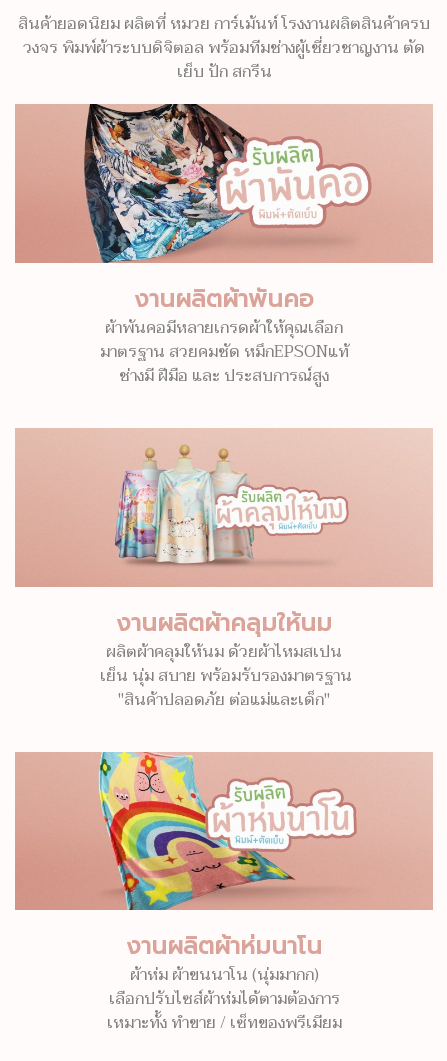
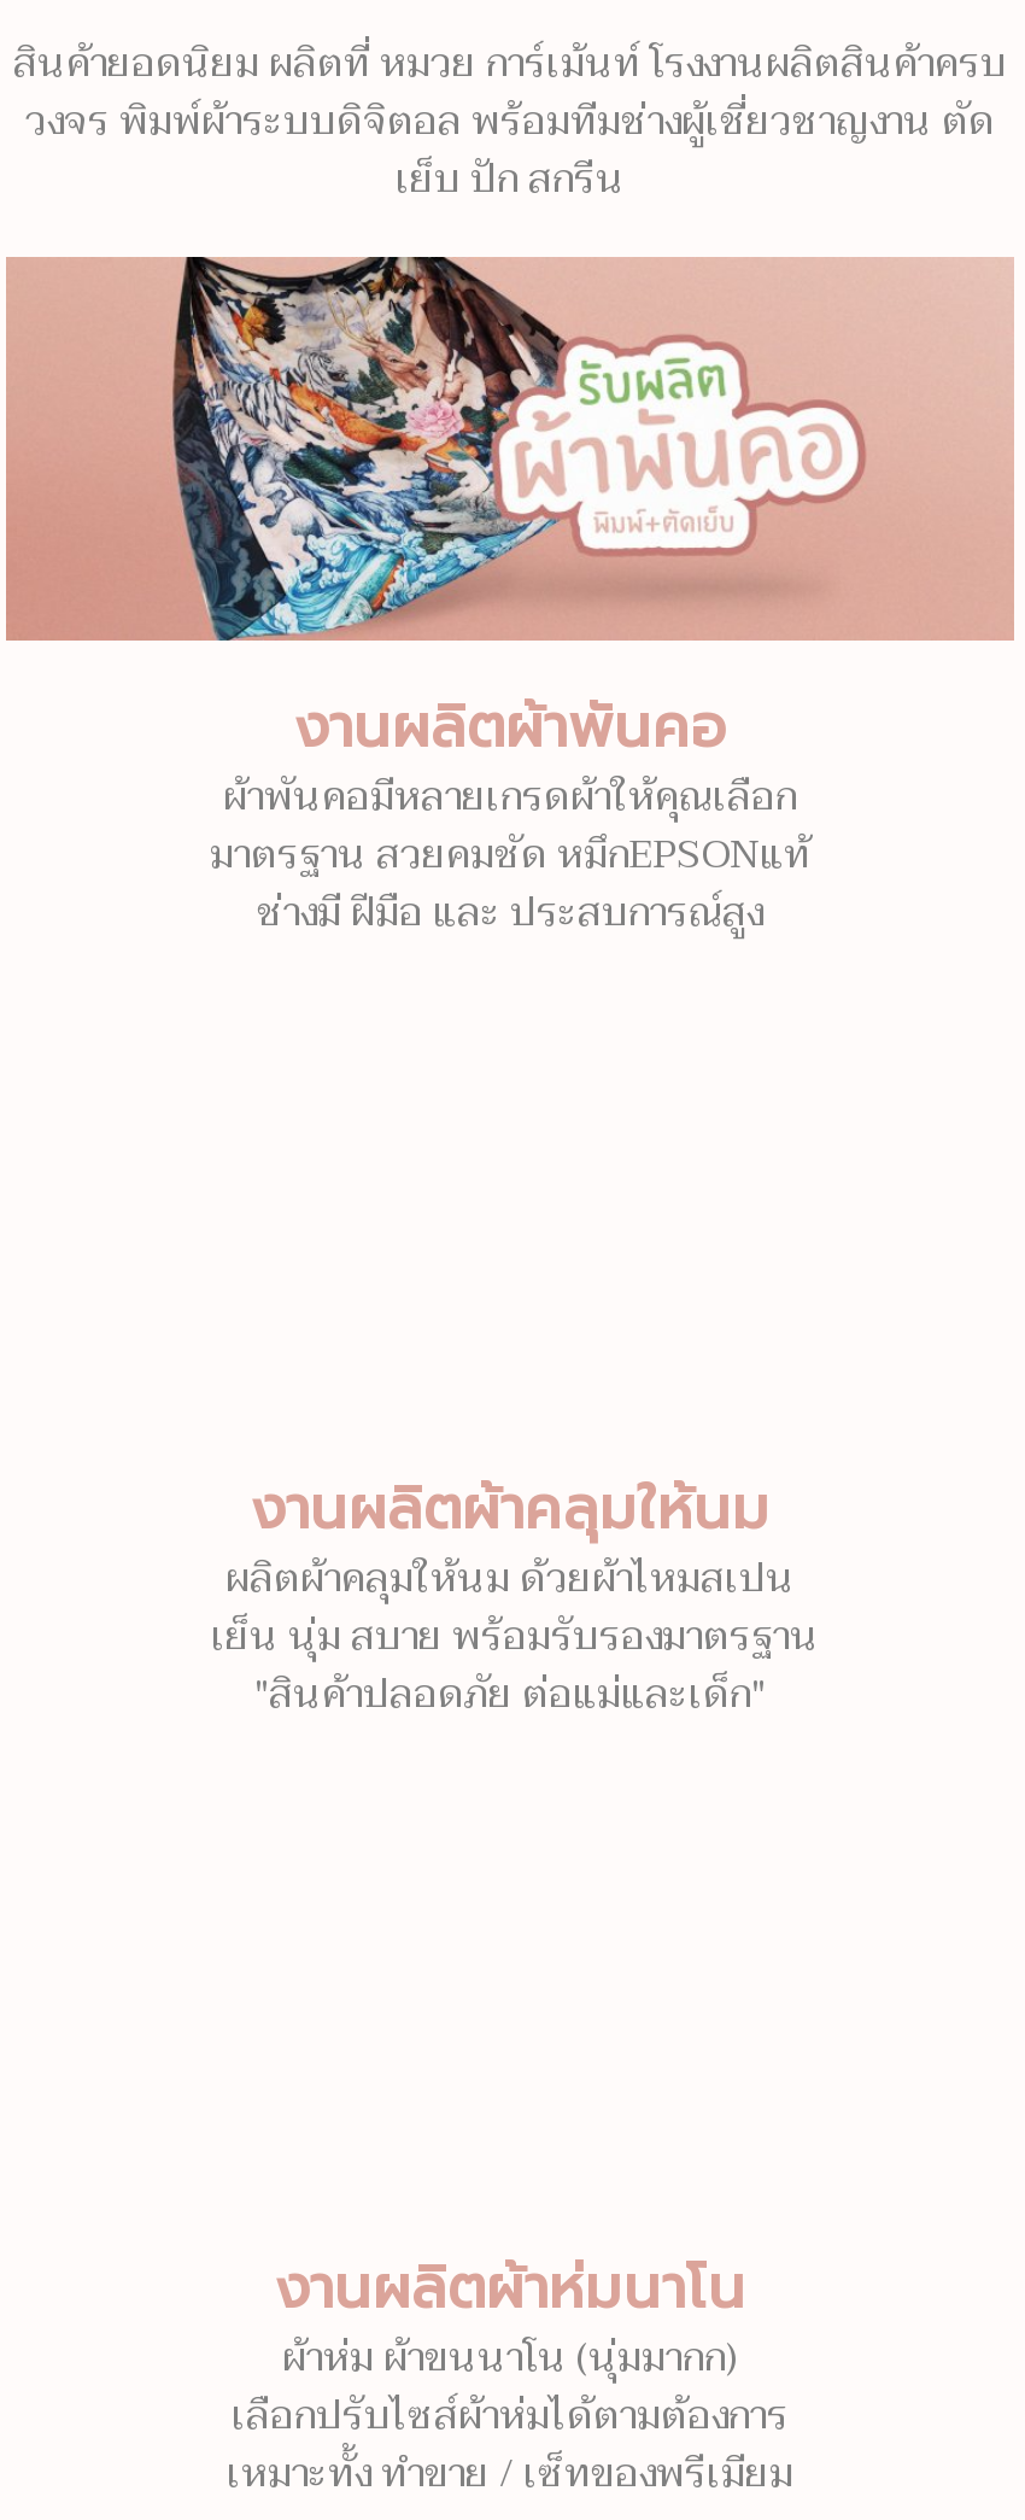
[14,428,433,588] [image] -> none
[14,751,434,911] [image] -> none

